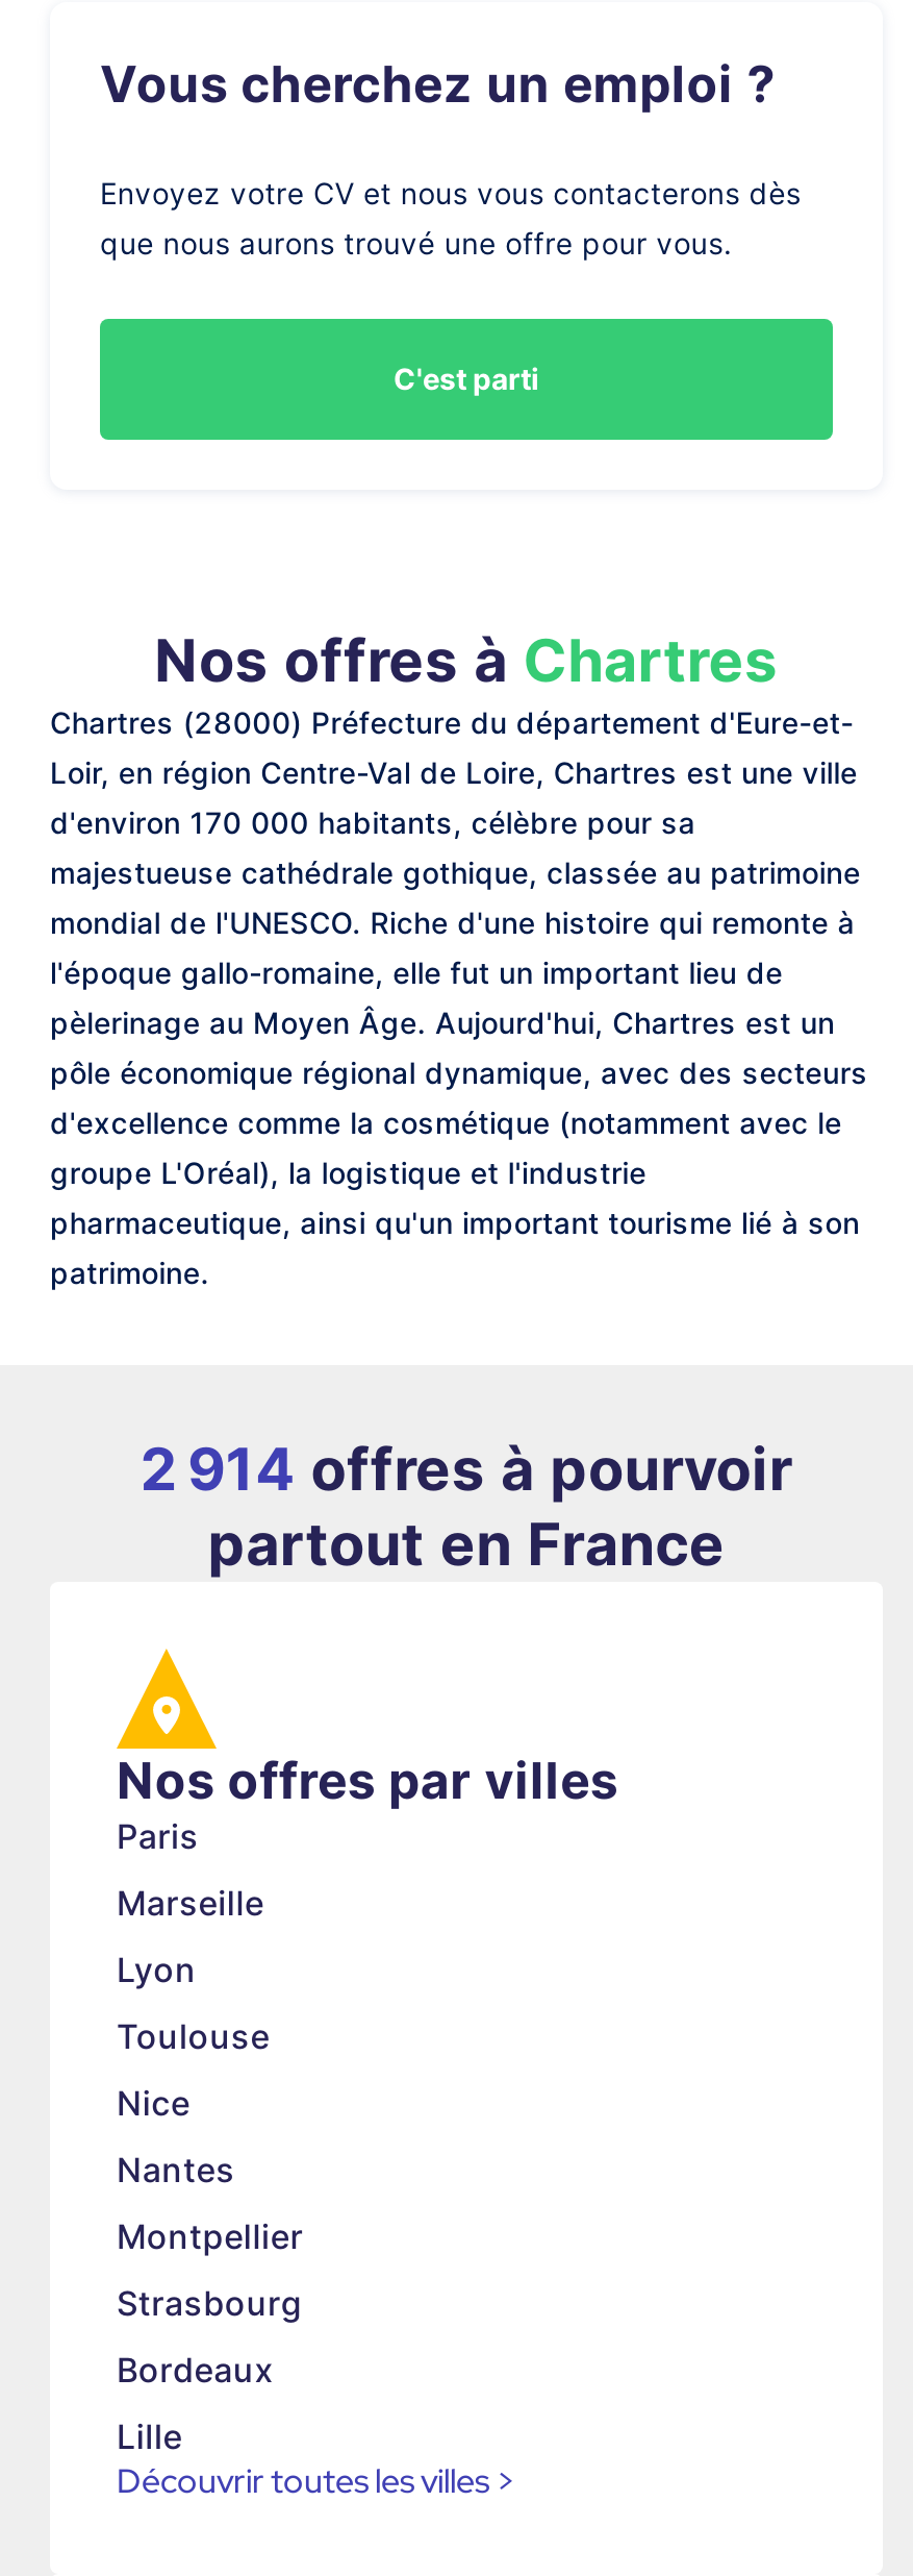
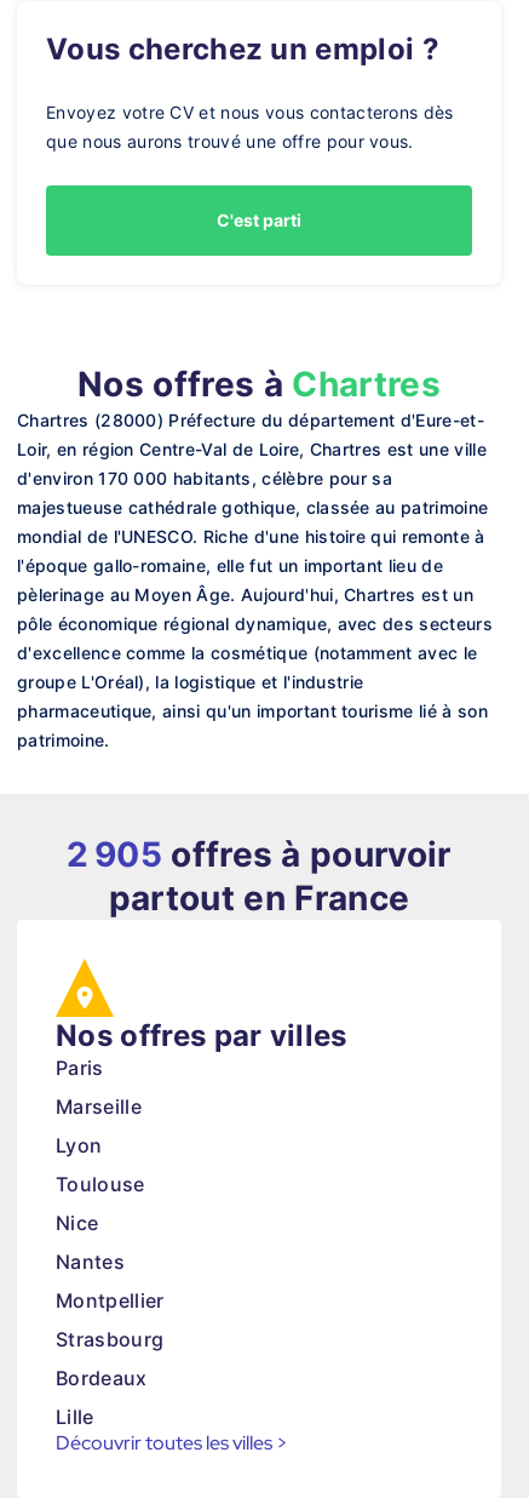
[140,1434,793,1505] 2 914 offres à pourvoir -> [67,834,451,875] 2 905 offres à pourvoir

